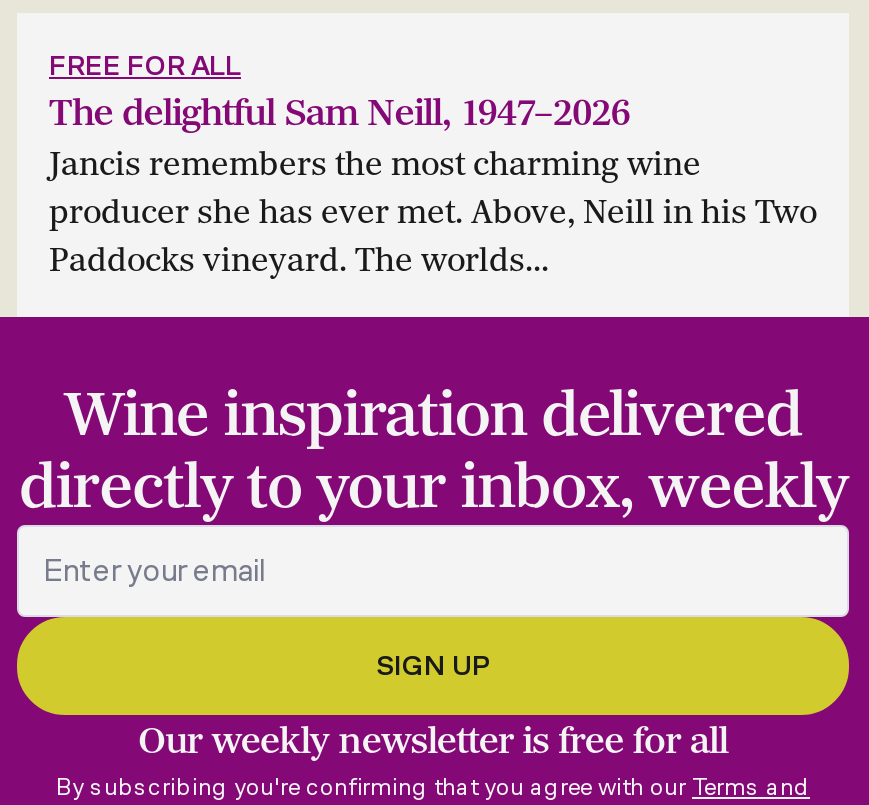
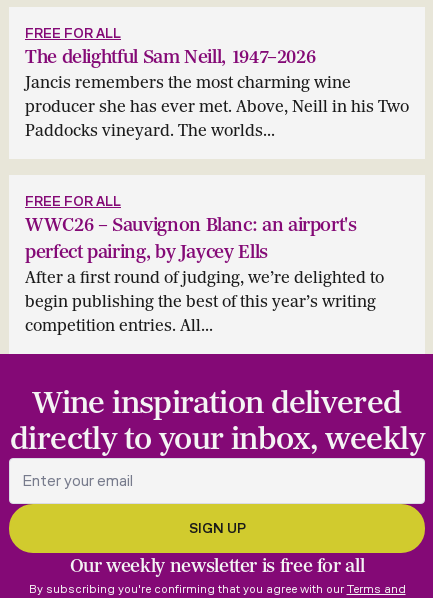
none -> [25,193,384,336] FREE FOR ALL | WWC26 – Sauvignon Blanc: an airport's | perfect pairing, by Jaycey Ells | After a first round of judging, we’re delighted to | begin publishing the best of this year’s writing | competition entries. All...

